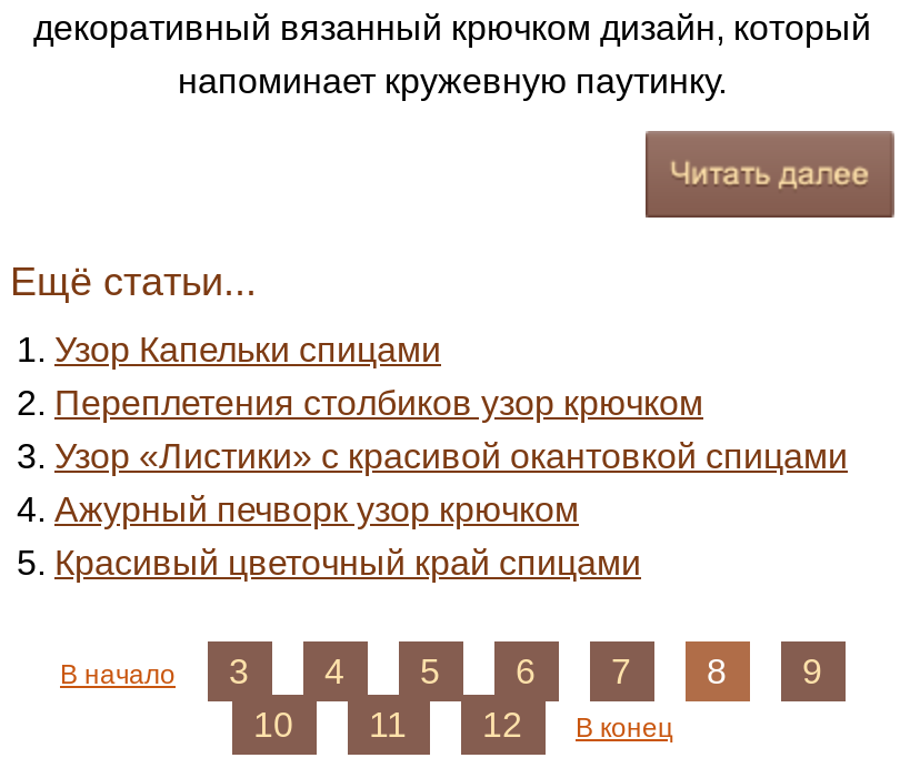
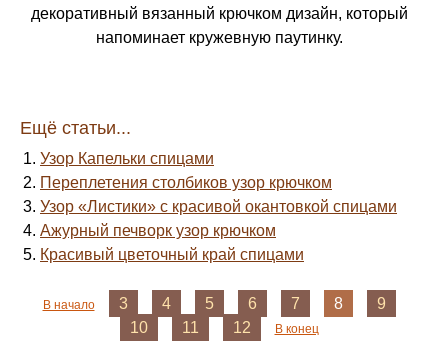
[643,128,897,221] [image] -> none

